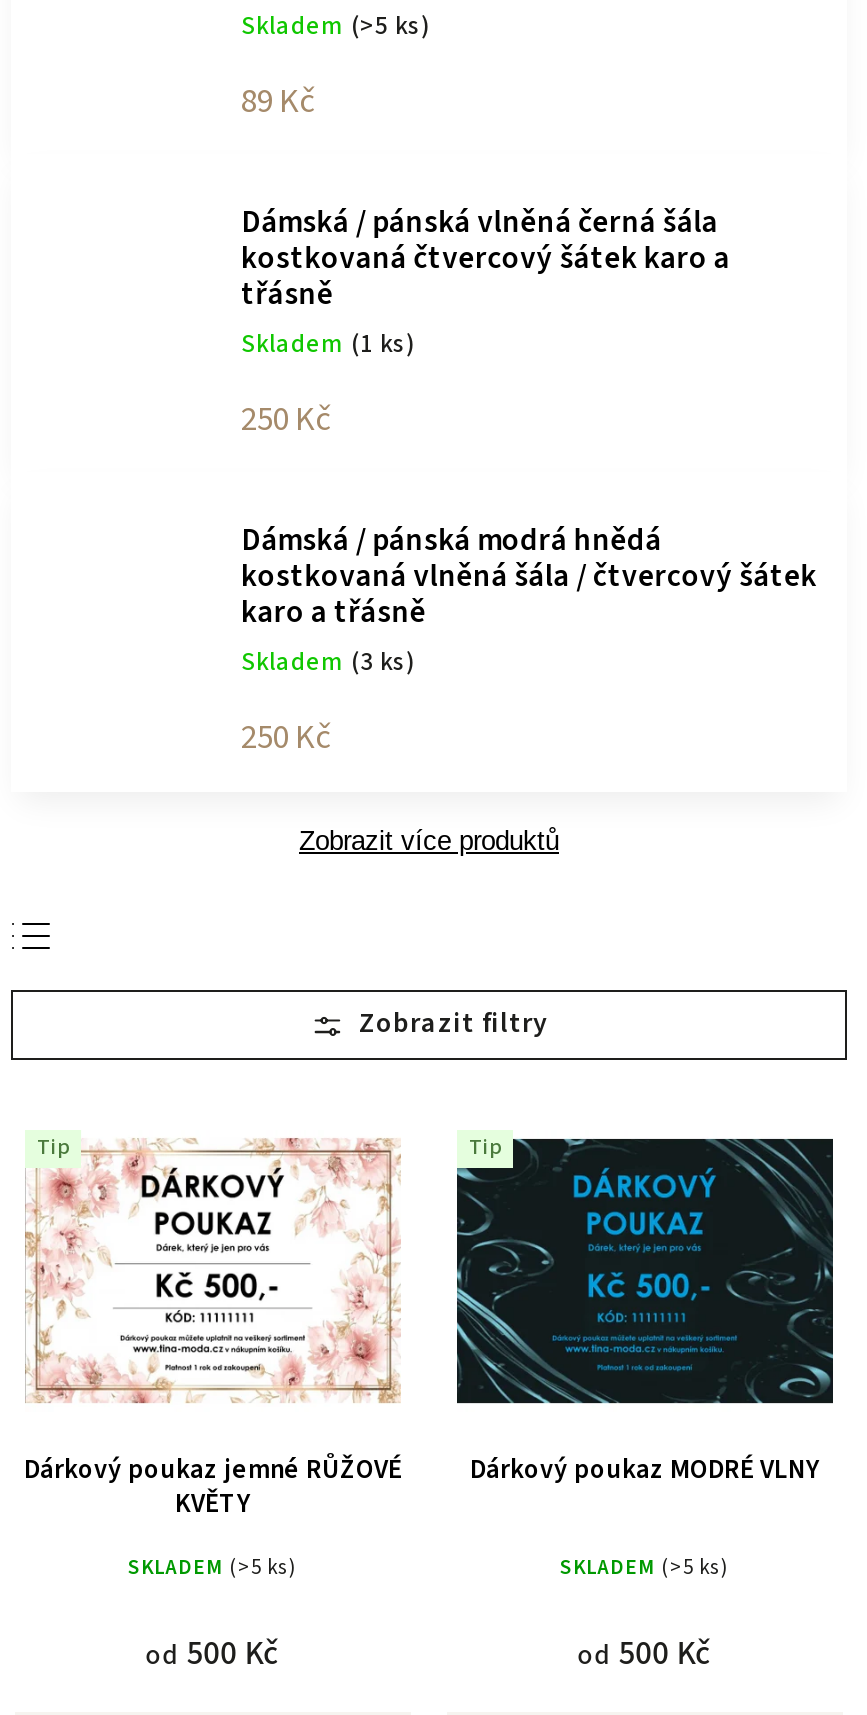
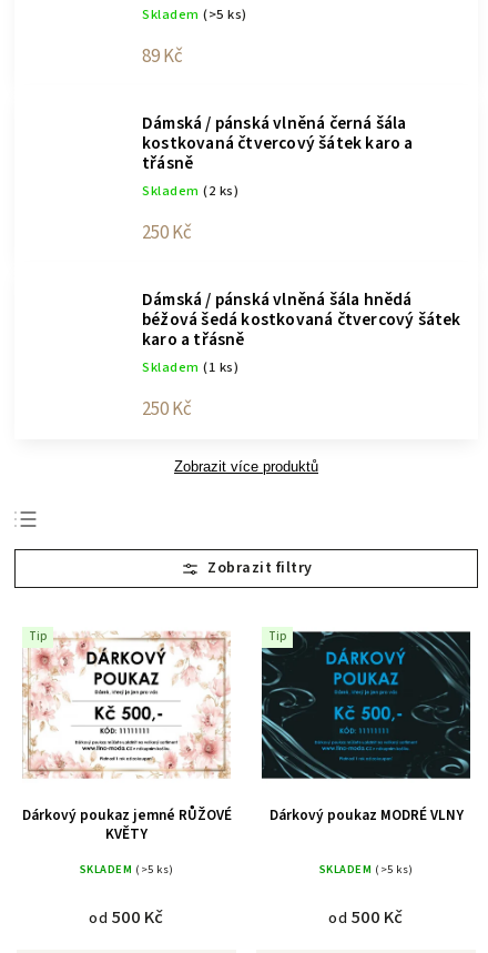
[241,326,415,362] Skladem (1 ks) -> [142,181,238,201] Skladem (2 ks)
[241,518,817,598] Dámská / pánská modrá hnědá | kostkovaná vlněná šála / čtvercový šátek -> [142,287,461,332] Dámská / pánská vlněná šála hnědá | béžová šedá kostkovaná čtvercový šátek
[241,644,415,680] Skladem (3 ks) -> [142,357,238,377] Skladem (1 ks)

